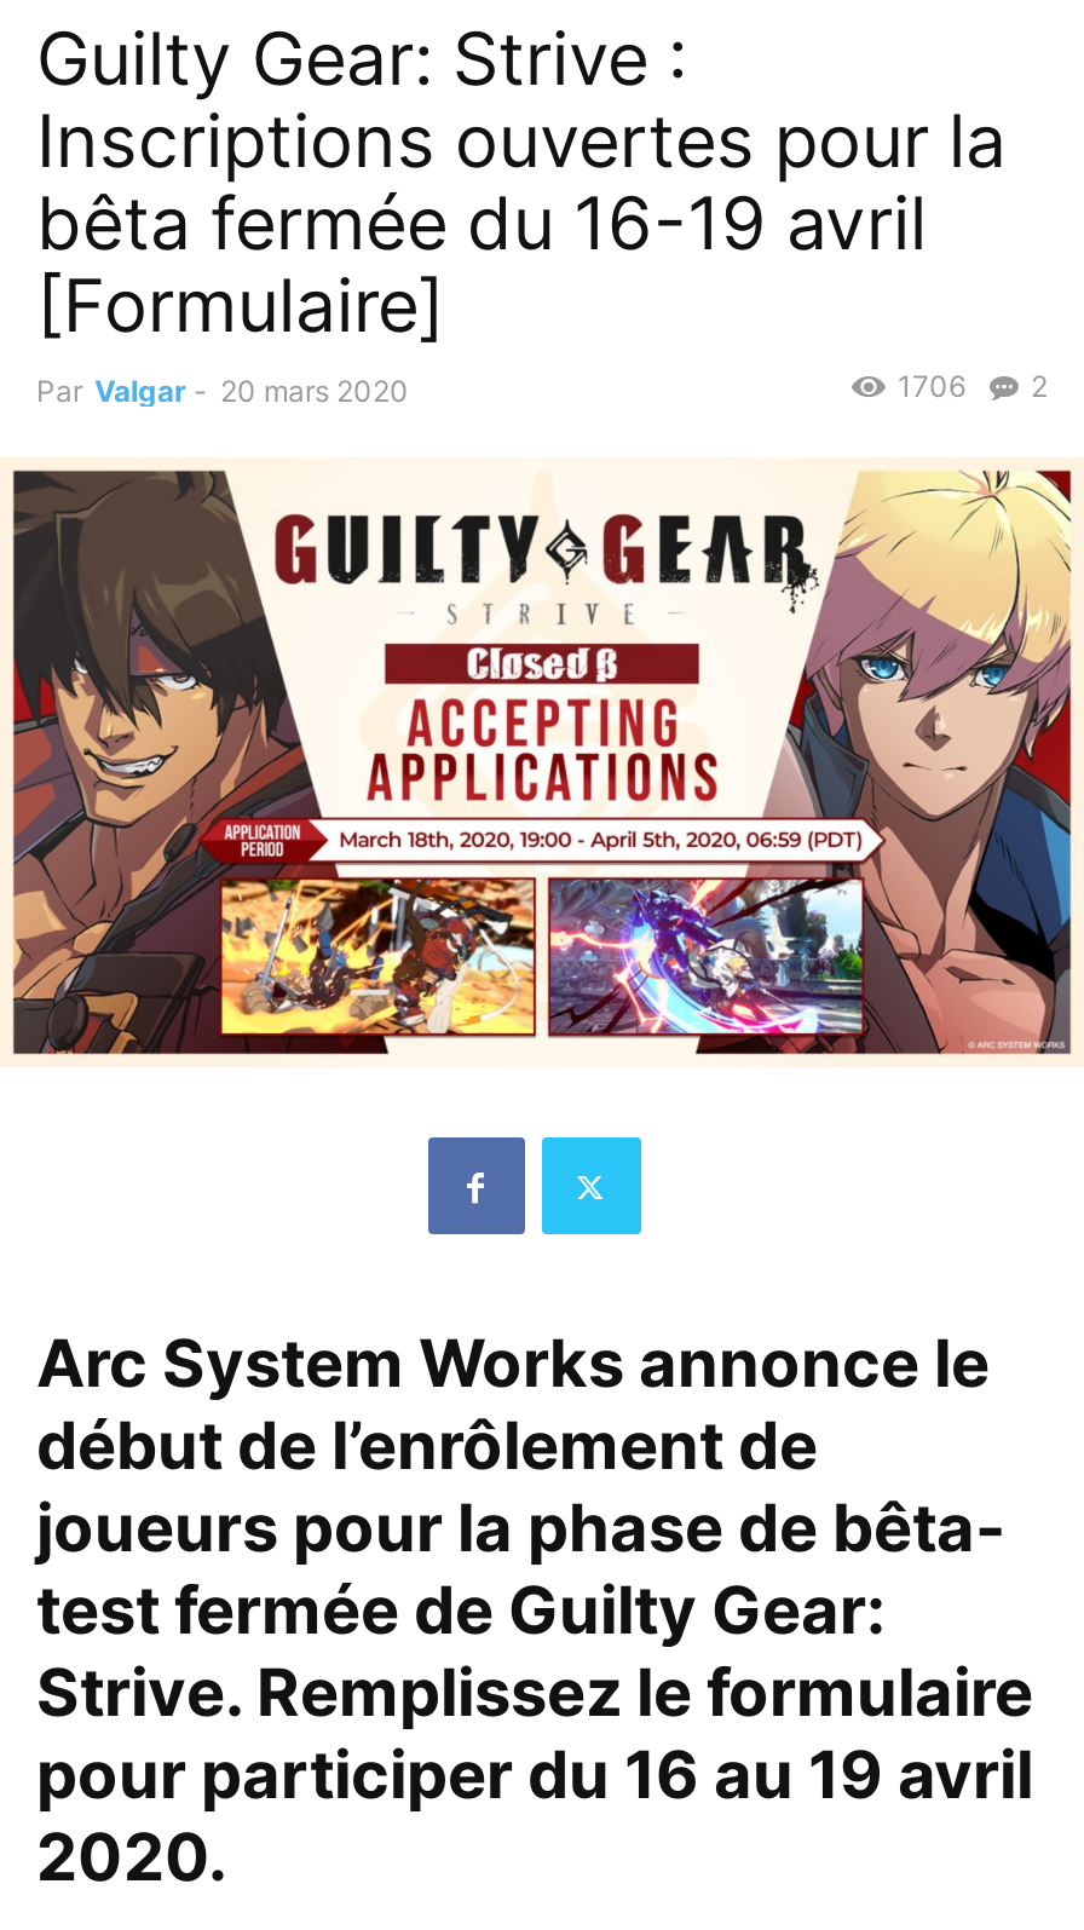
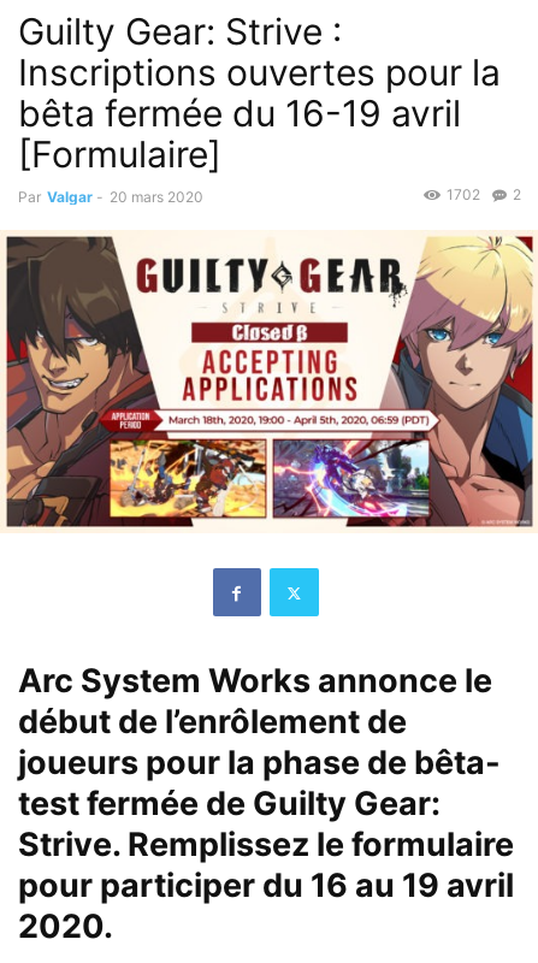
[898,368,1048,404] 1706 2 -> [447,185,521,203] 1702 2

